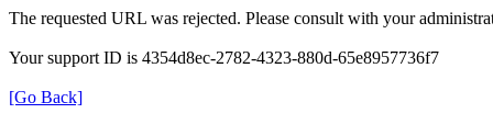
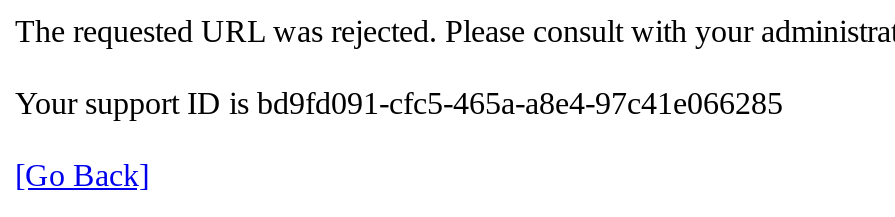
[9,48,439,67] Your support ID is 4354d8ec-2782-4323-880d-65e8957736f7 -> [15,86,783,120] Your support ID is bd9fd091-cfc5-465a-a8e4-97c41e066285

